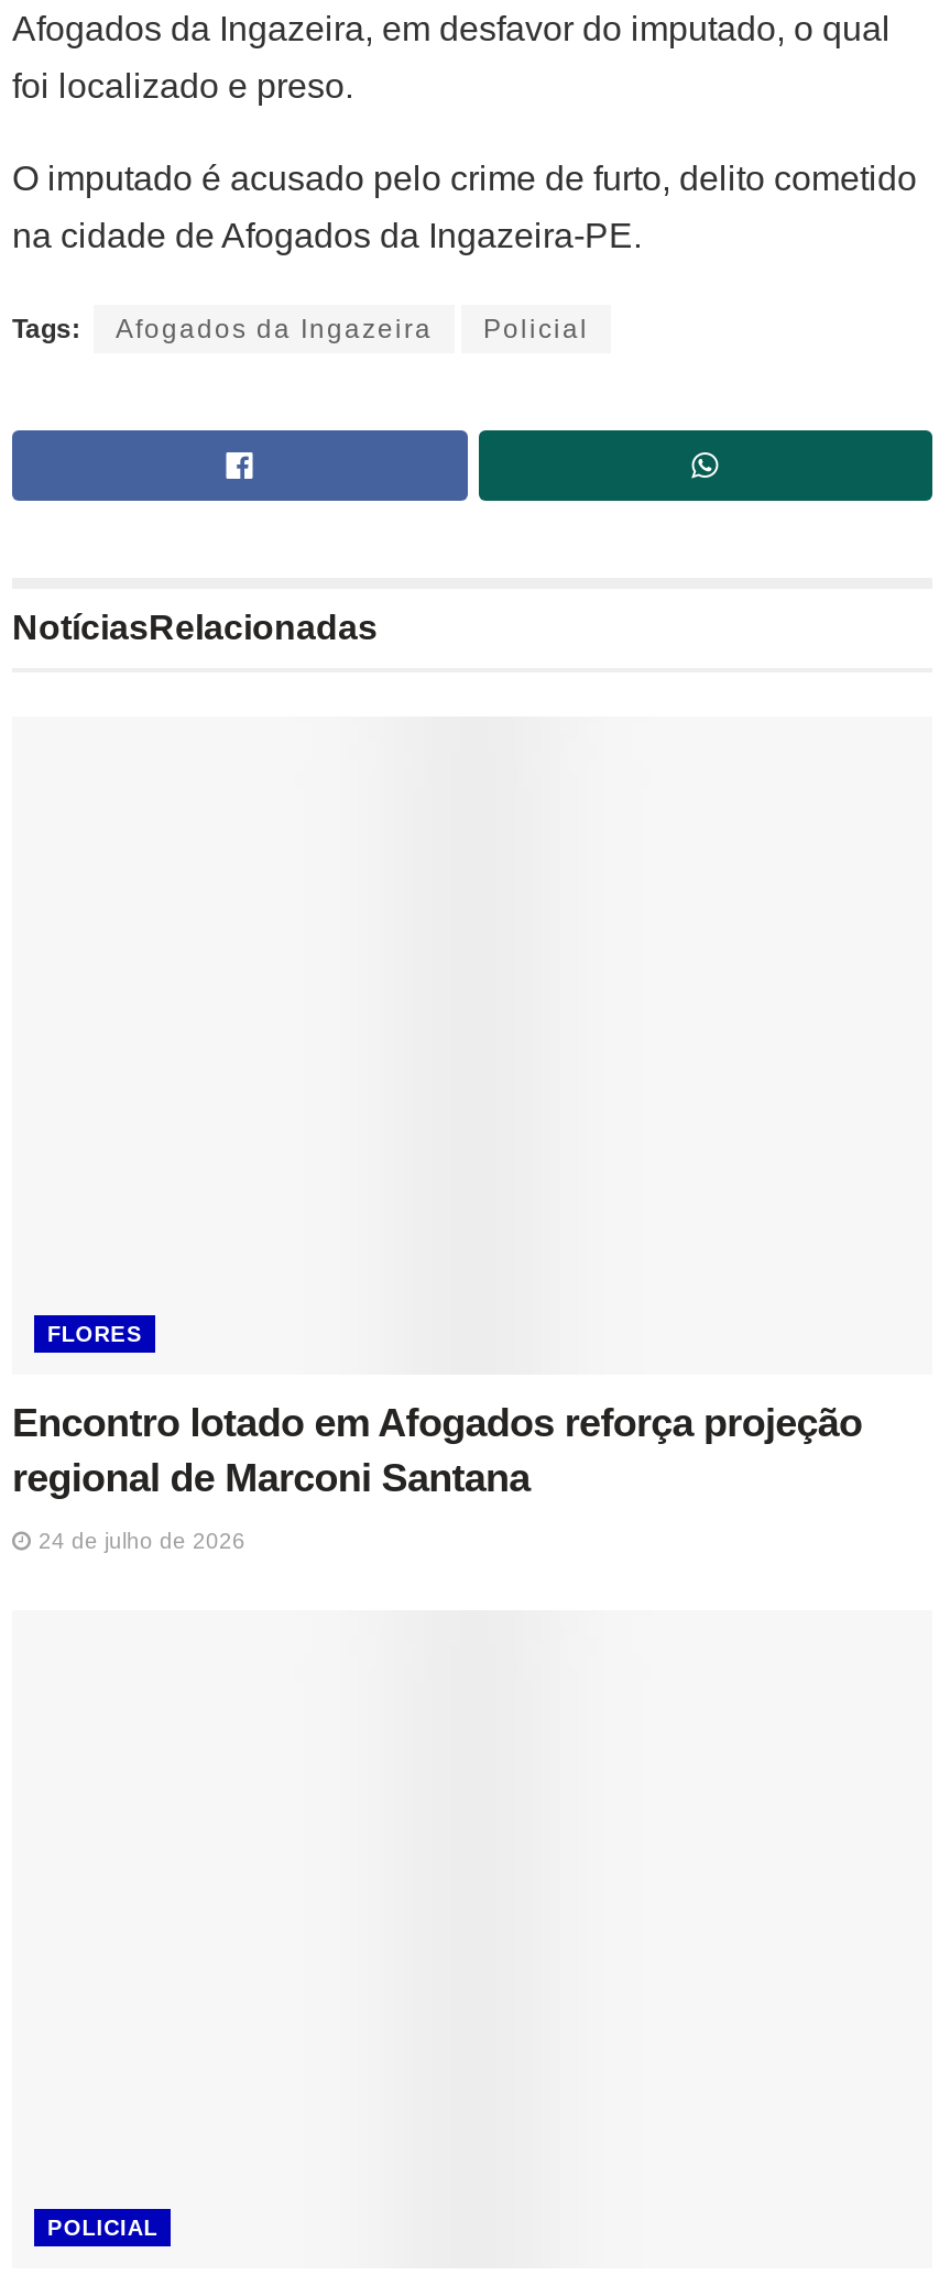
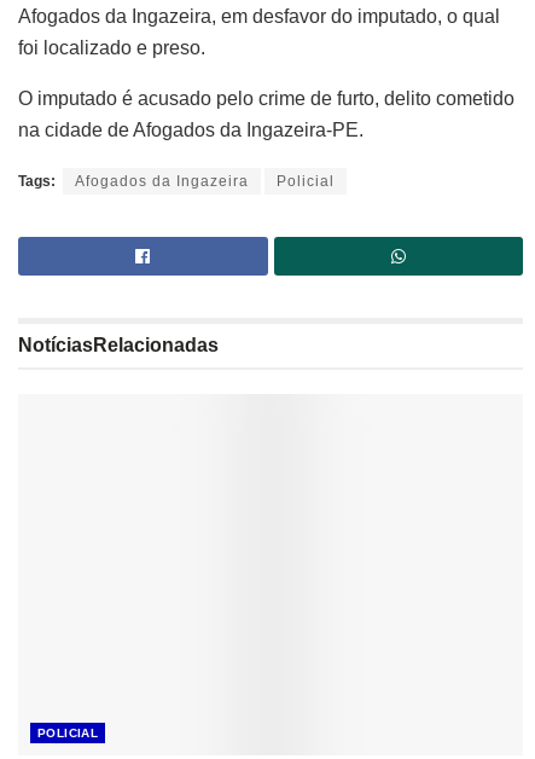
[12,1321,862,1553] FLORES | Encontro lotado em Afogados reforça projeção | regional de Marconi Santana | 24 de julho de 2026 -> none

